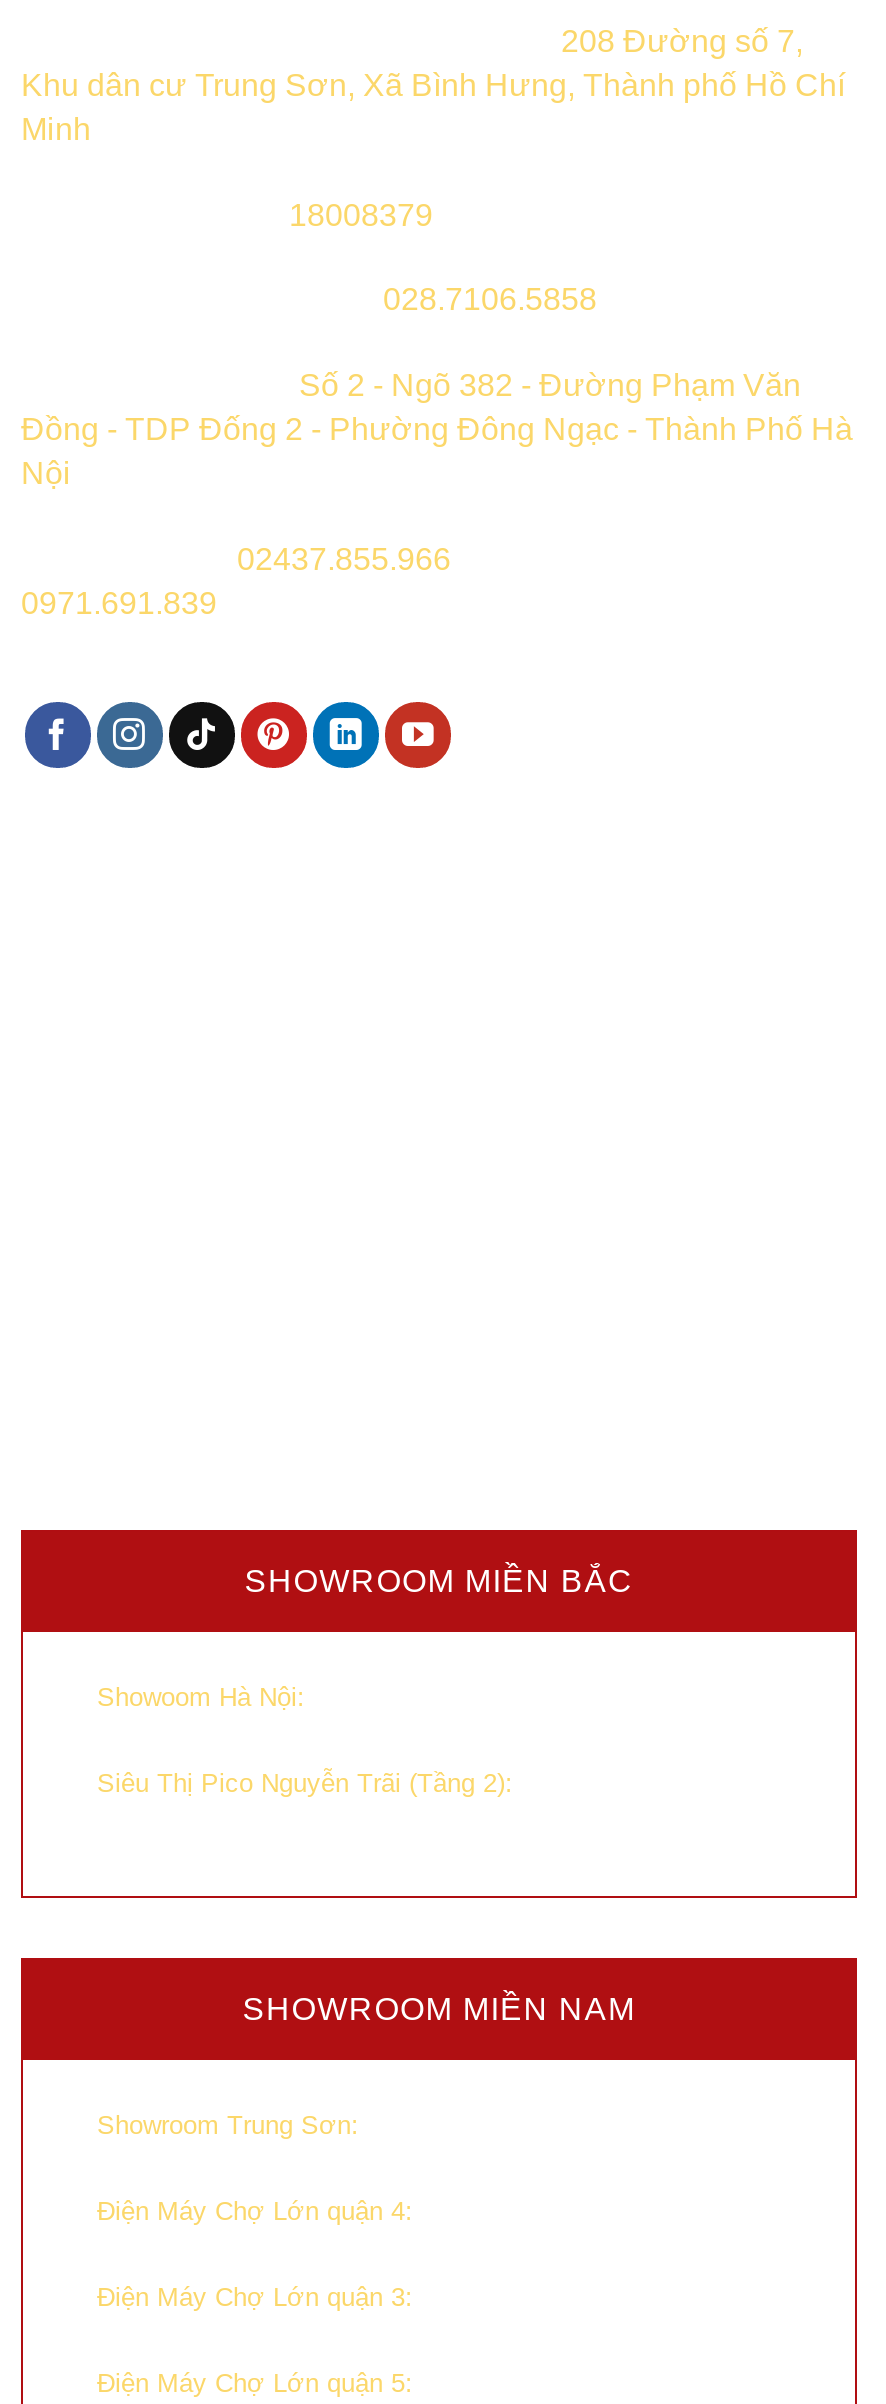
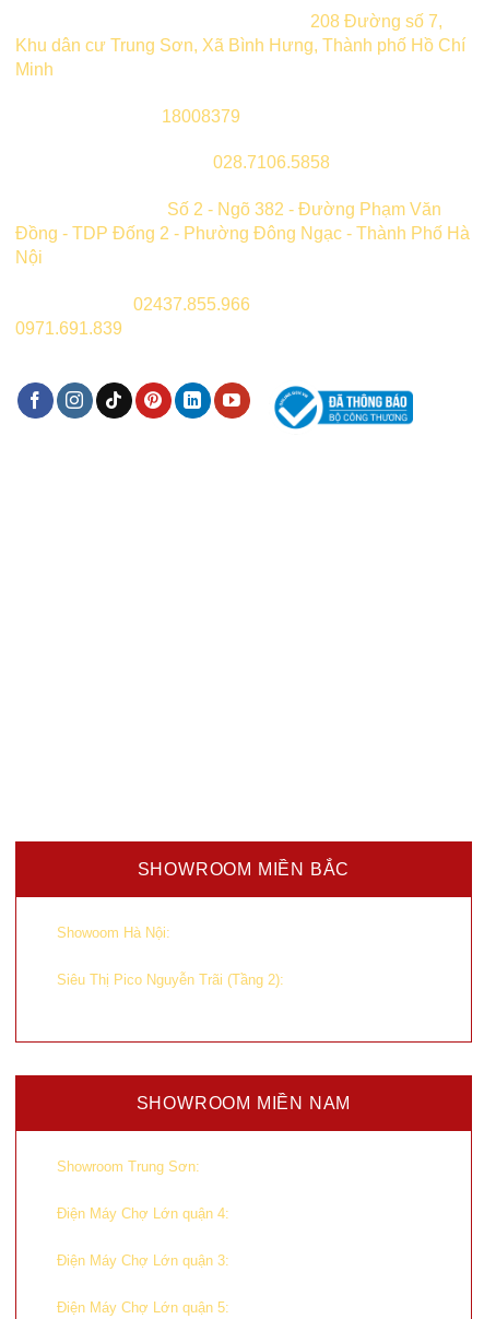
none -> [273,385,414,431] [image]

